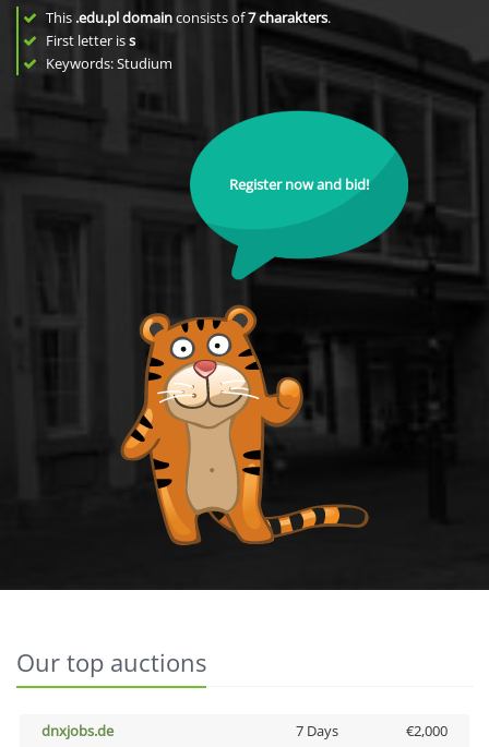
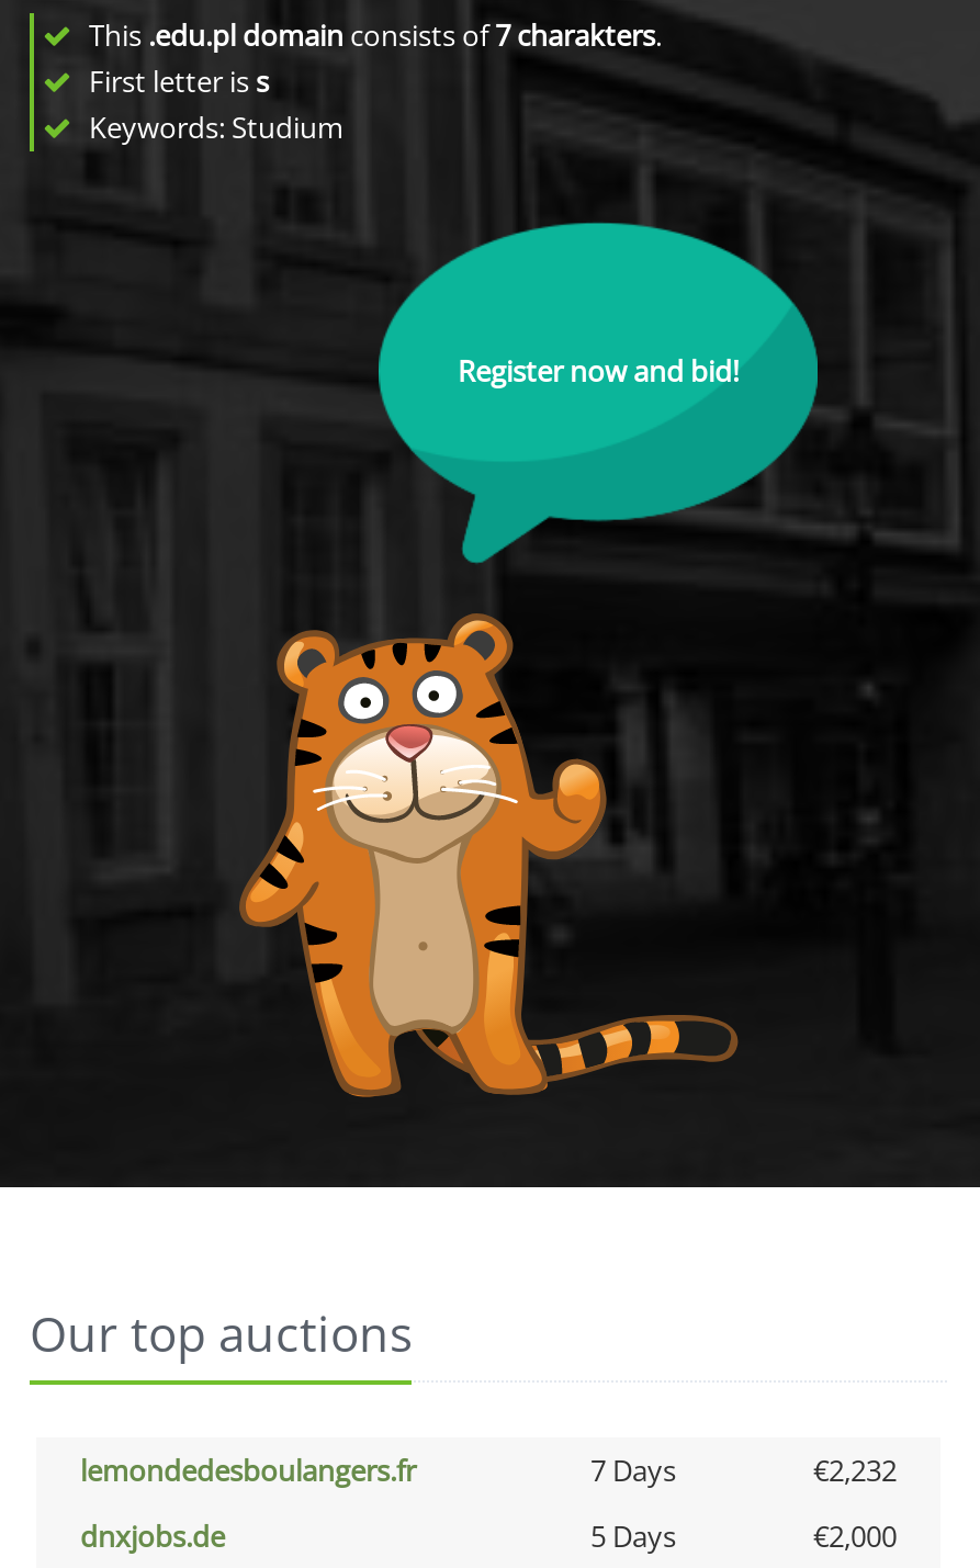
none -> [80,1451,897,1490] lemondedesboulangers.fr | 7 Days | €2,232
[295,721,338,740] 7 Days -> [590,1516,676,1556] 5 Days

